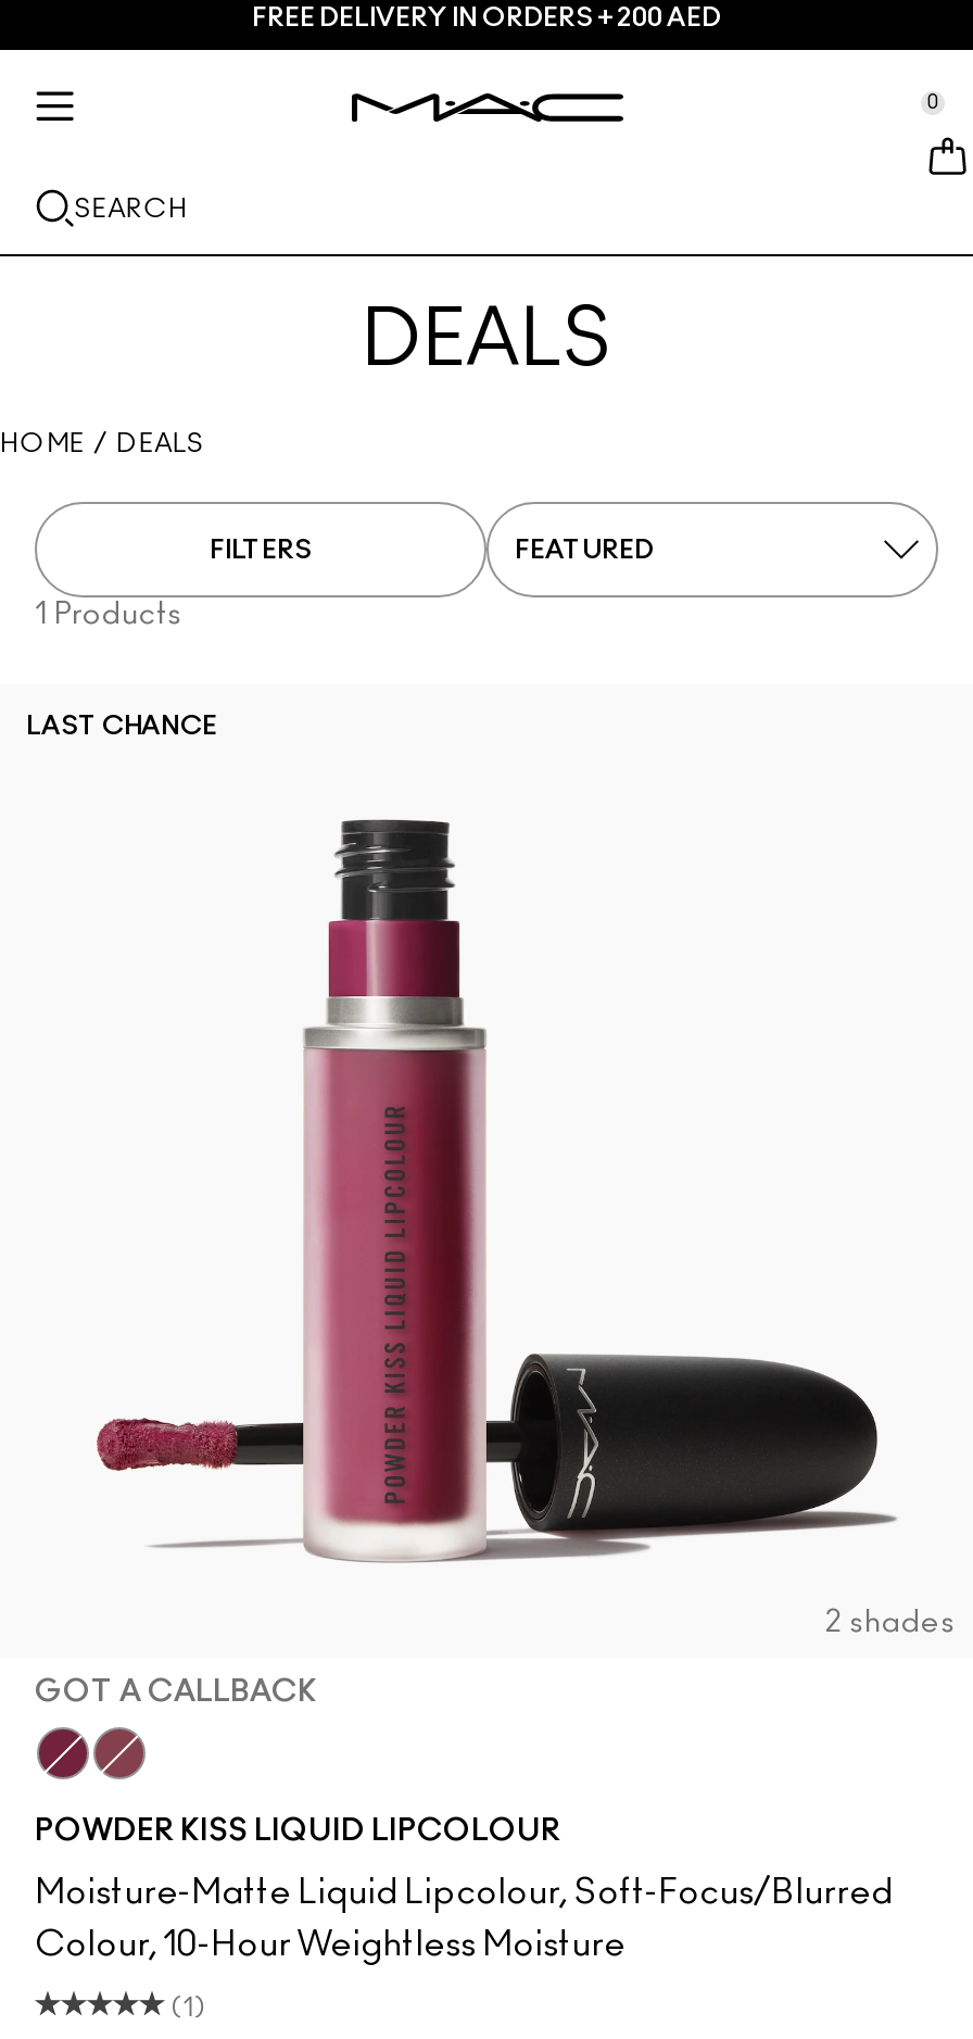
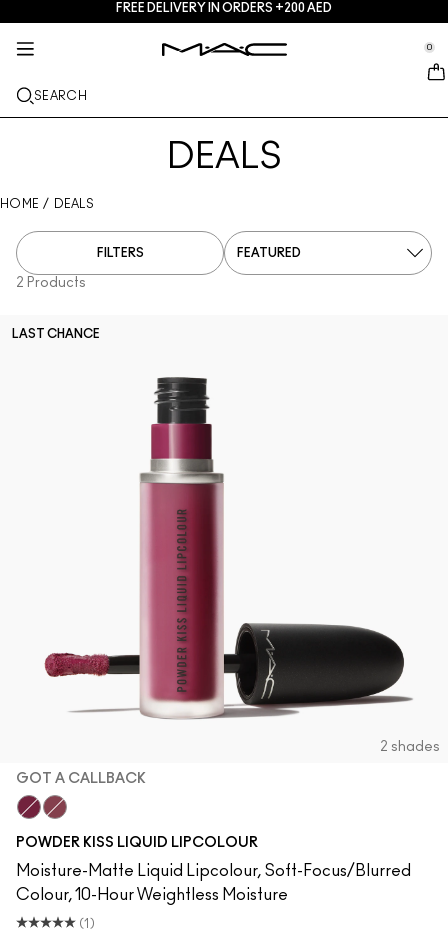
[35,600,182,630] 1 Products -> [16,276,86,290] 2 Products

